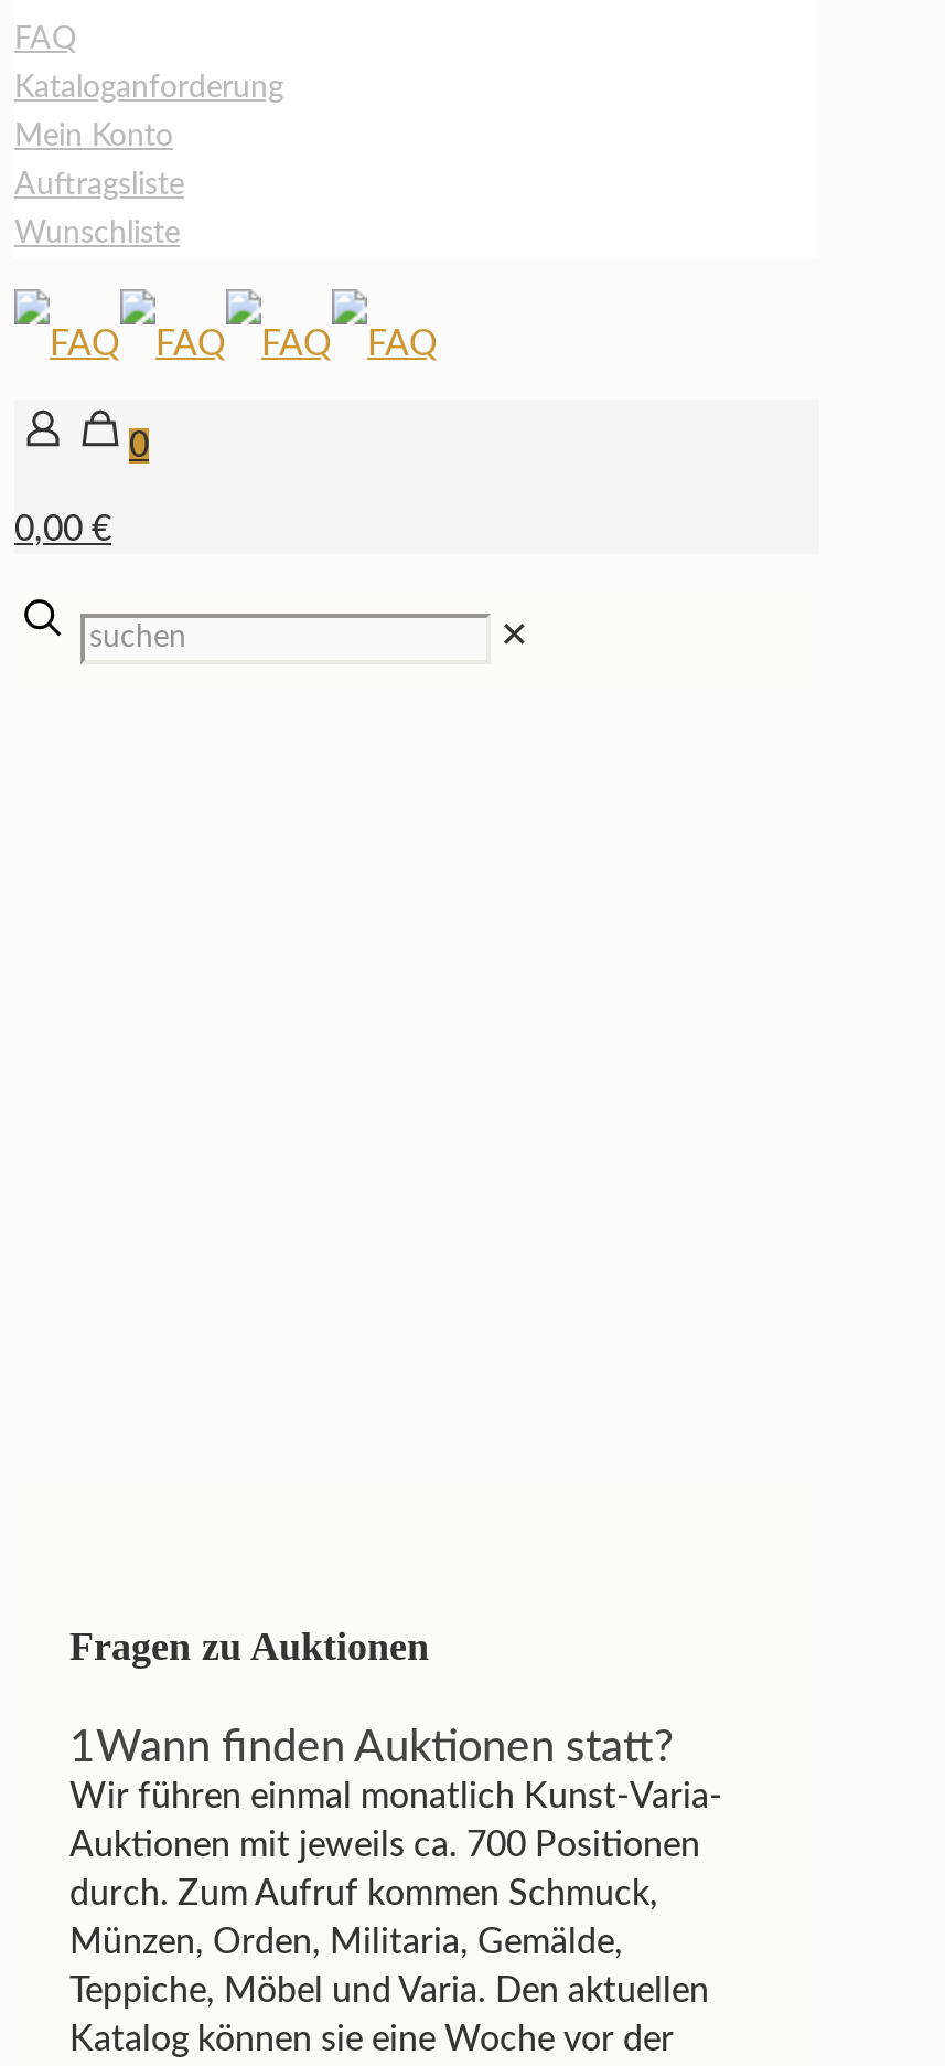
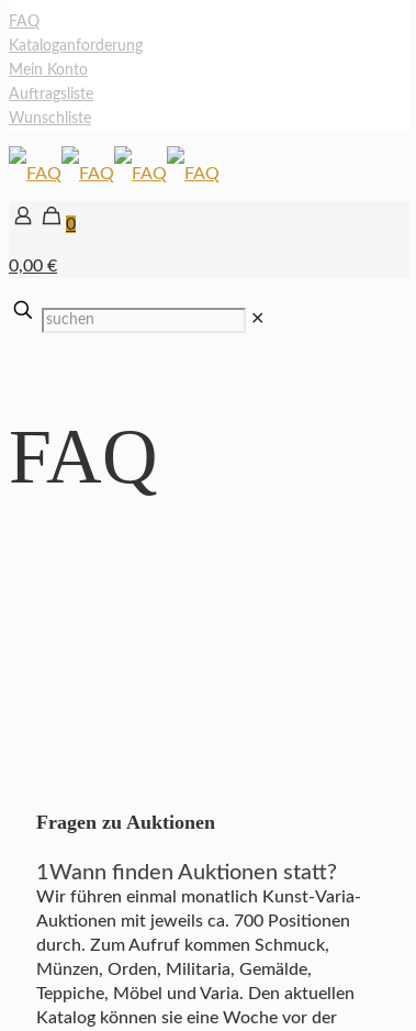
none -> [9,414,158,499] FAQ

